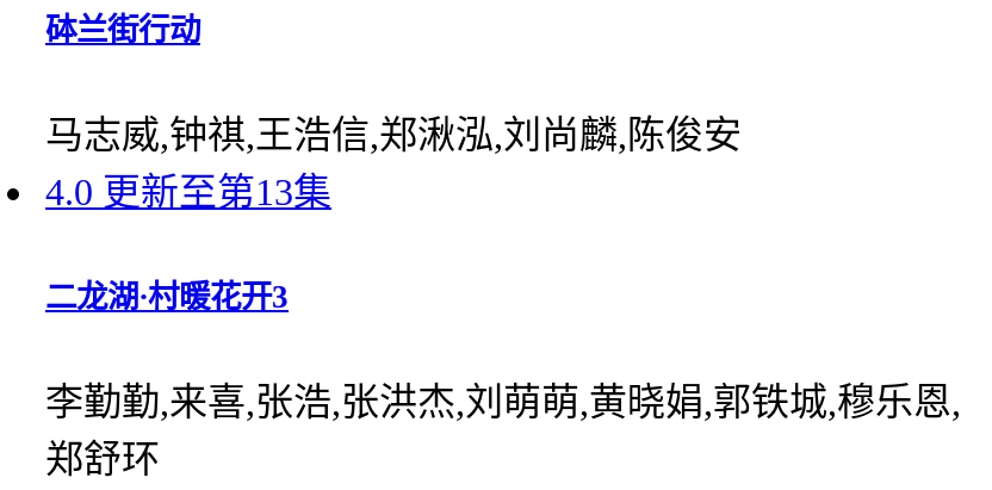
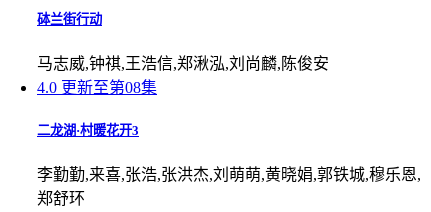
[45,172,331,213] 4.0 更新至第13集 -> [37,79,157,96] 4.0 更新至第08集

